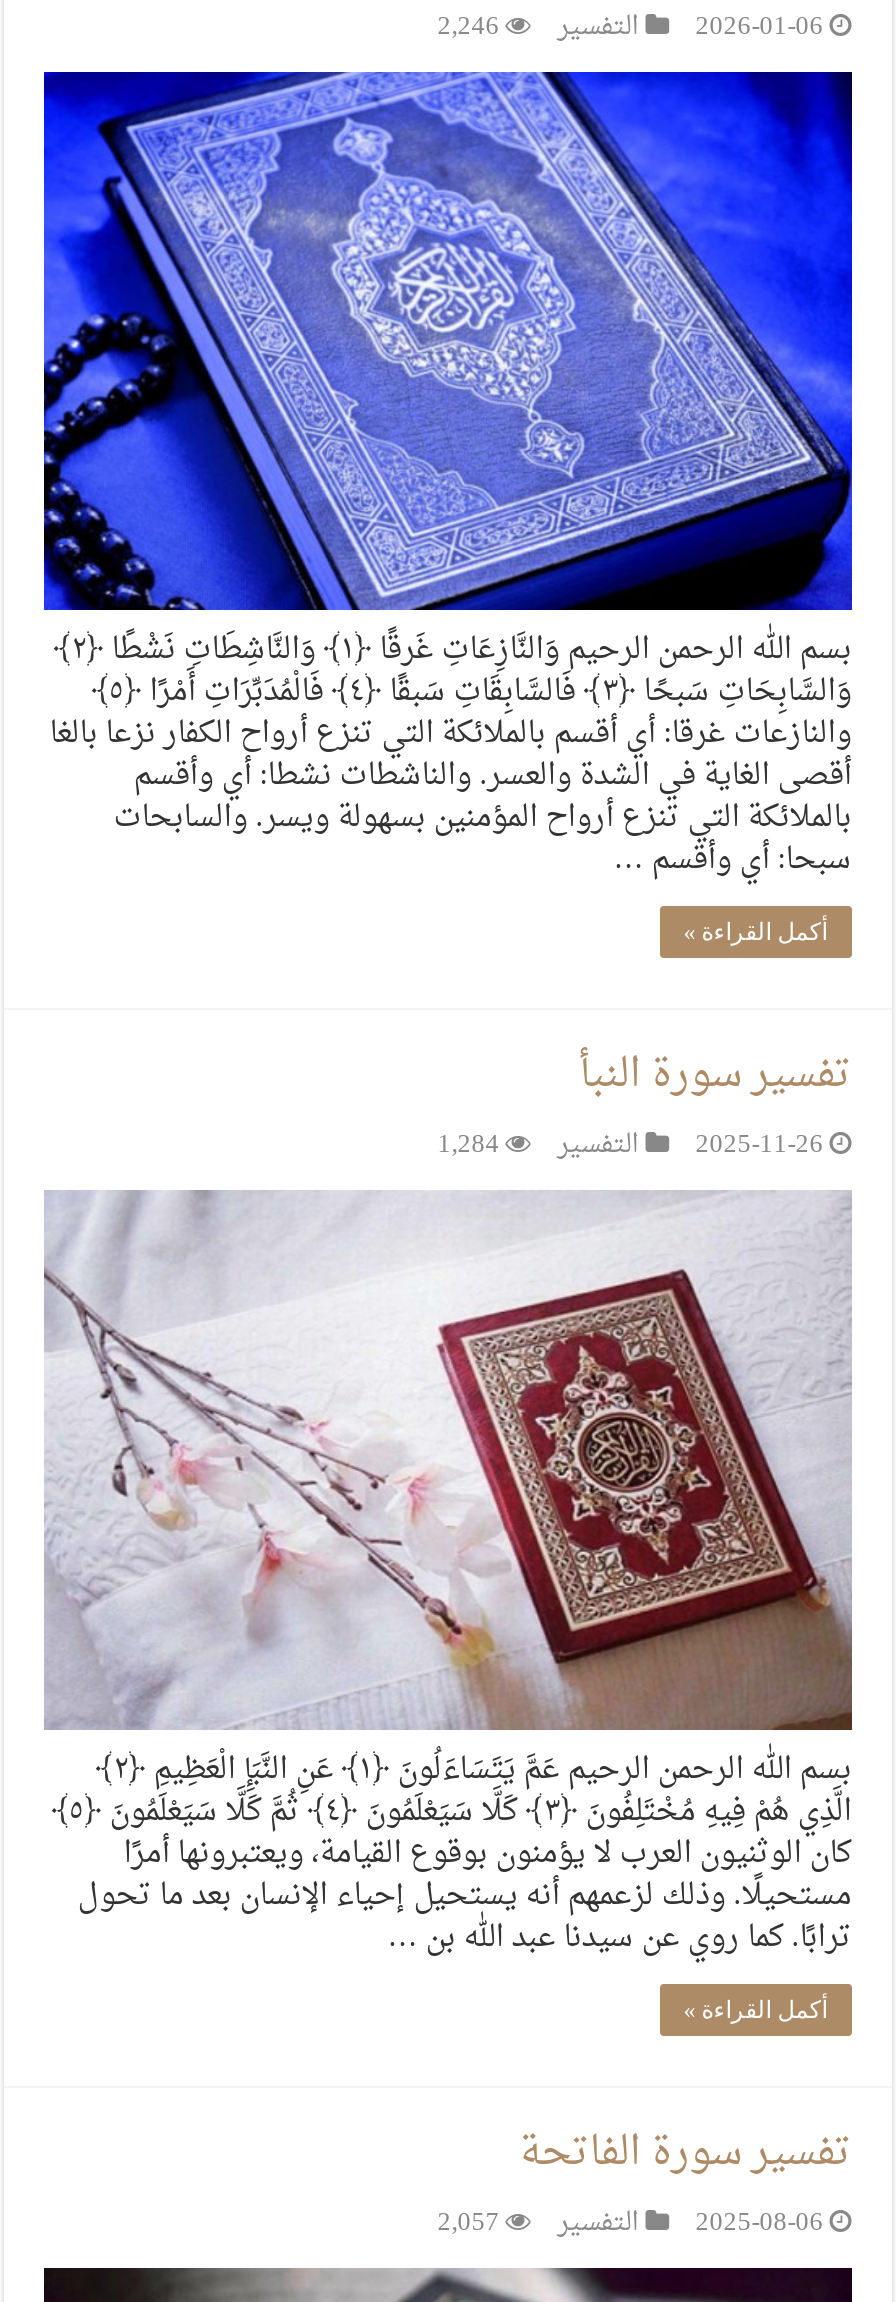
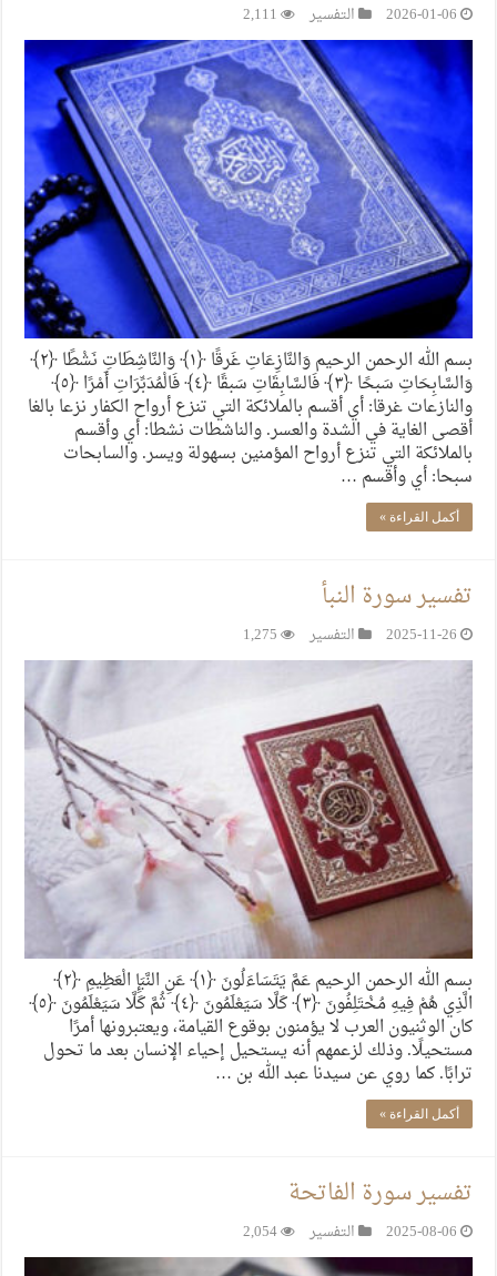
[438,5,824,53] 2026-01-06 التفسير 2,246 -> [243,3,457,29] 2026-01-06 التفسير 2,111
[438,1123,824,1171] 2025-11-26 التفسير 1,284 -> [243,623,457,650] 2025-11-26 التفسير 1,275
[438,2200,824,2248] 2025-08-06 التفسير 2,057 -> [243,1220,457,1246] 2025-08-06 التفسير 2,054

